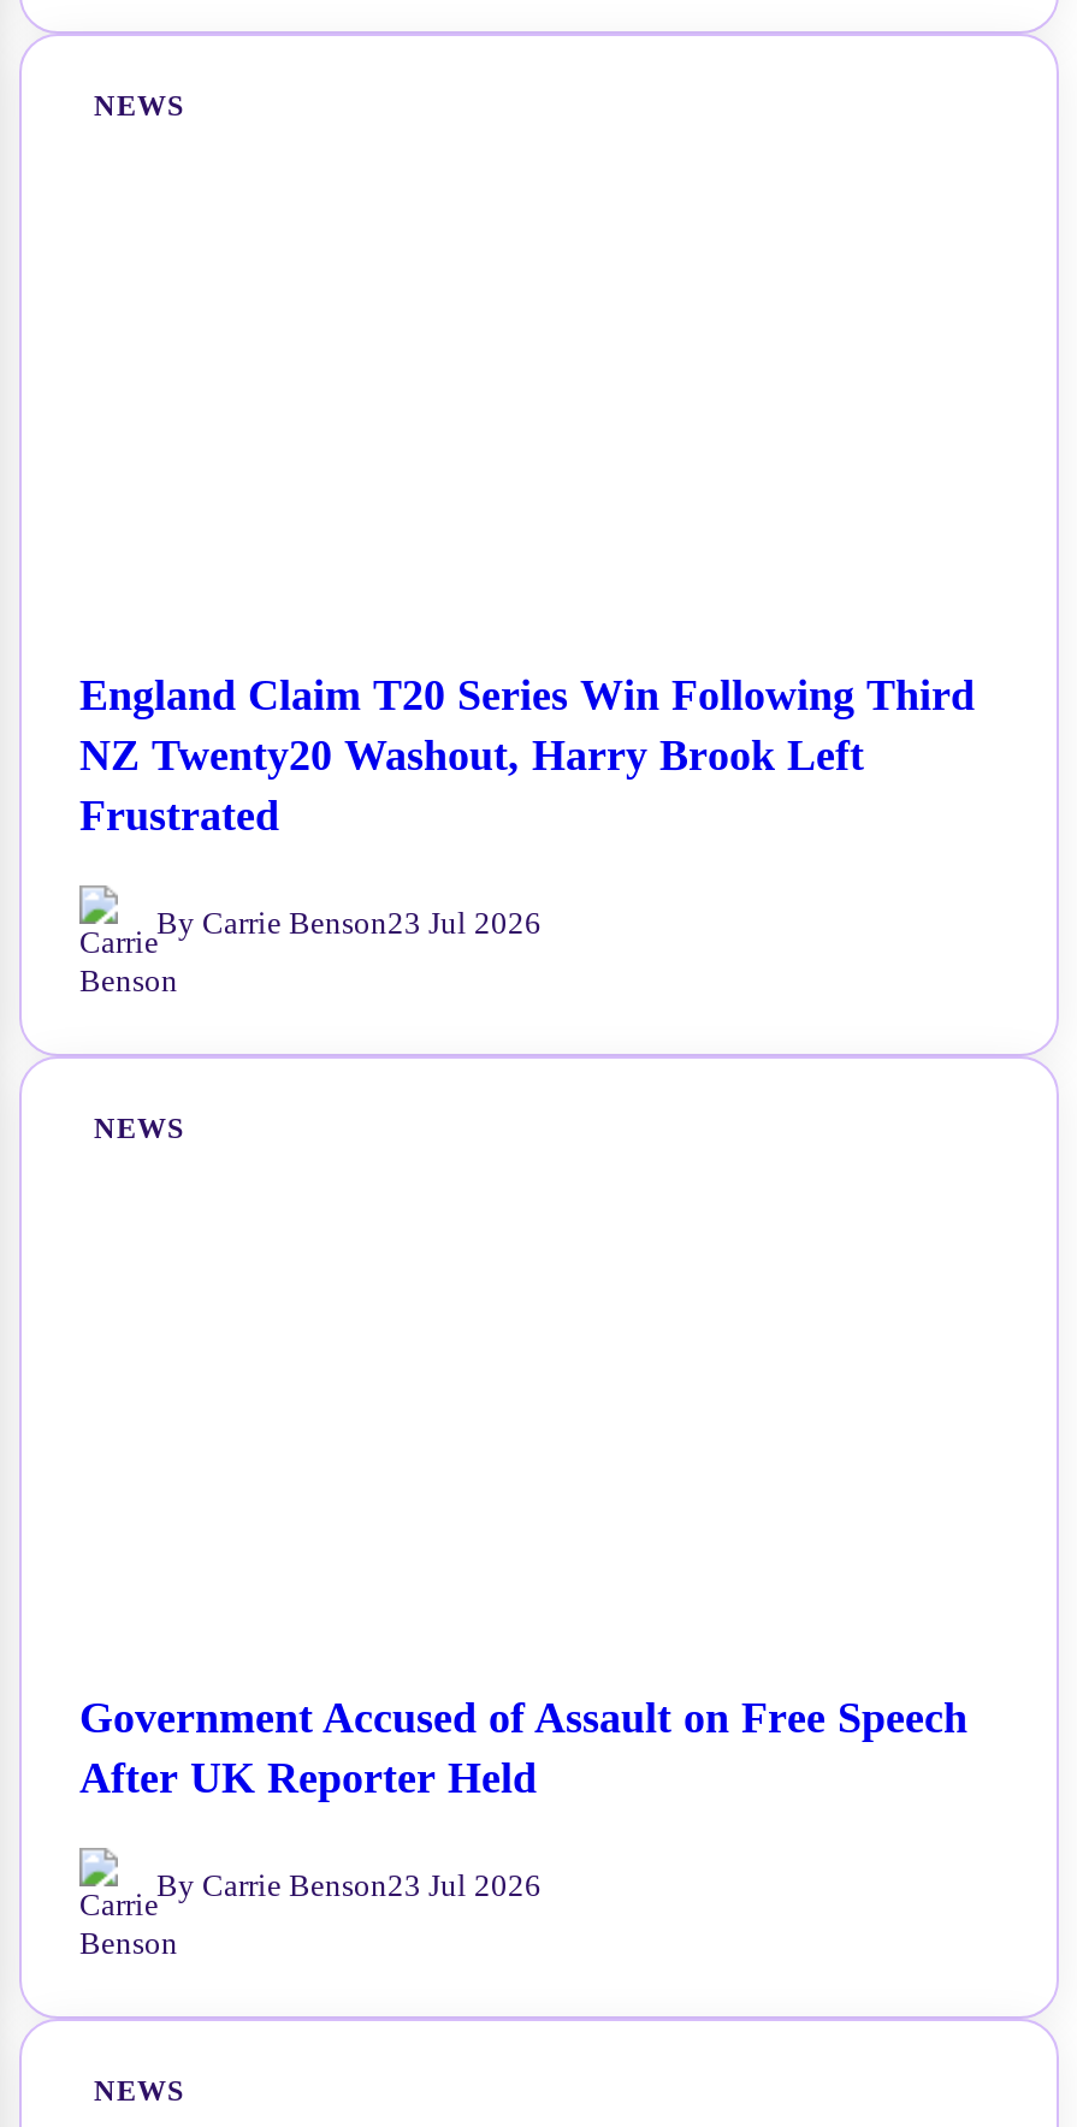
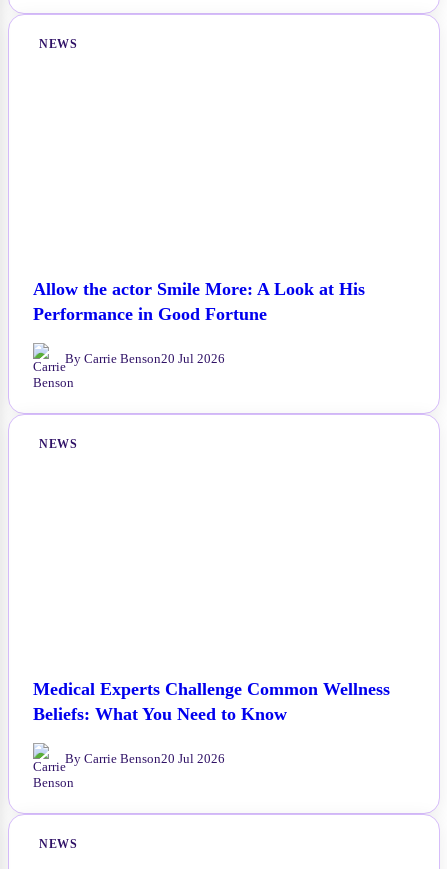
[79,673,975,841] England Claim T20 Series Win Following Third | NZ Twenty20 Washout, Harry Brook Left | Frustrated -> [33,279,365,324] Allow the actor Smile More: A Look at His | Performance in Good Fortune
[156,906,542,942] By Carrie Benson23 Jul 2026 -> [65,351,225,366] By Carrie Benson20 Jul 2026
[79,1695,967,1803] Government Accused of Assault on Free Speech | After UK Reporter Held -> [33,679,390,724] Medical Experts Challenge Common Wellness | Beliefs: What You Need to Know
[156,1868,542,1904] By Carrie Benson23 Jul 2026 -> [65,751,225,766] By Carrie Benson20 Jul 2026

